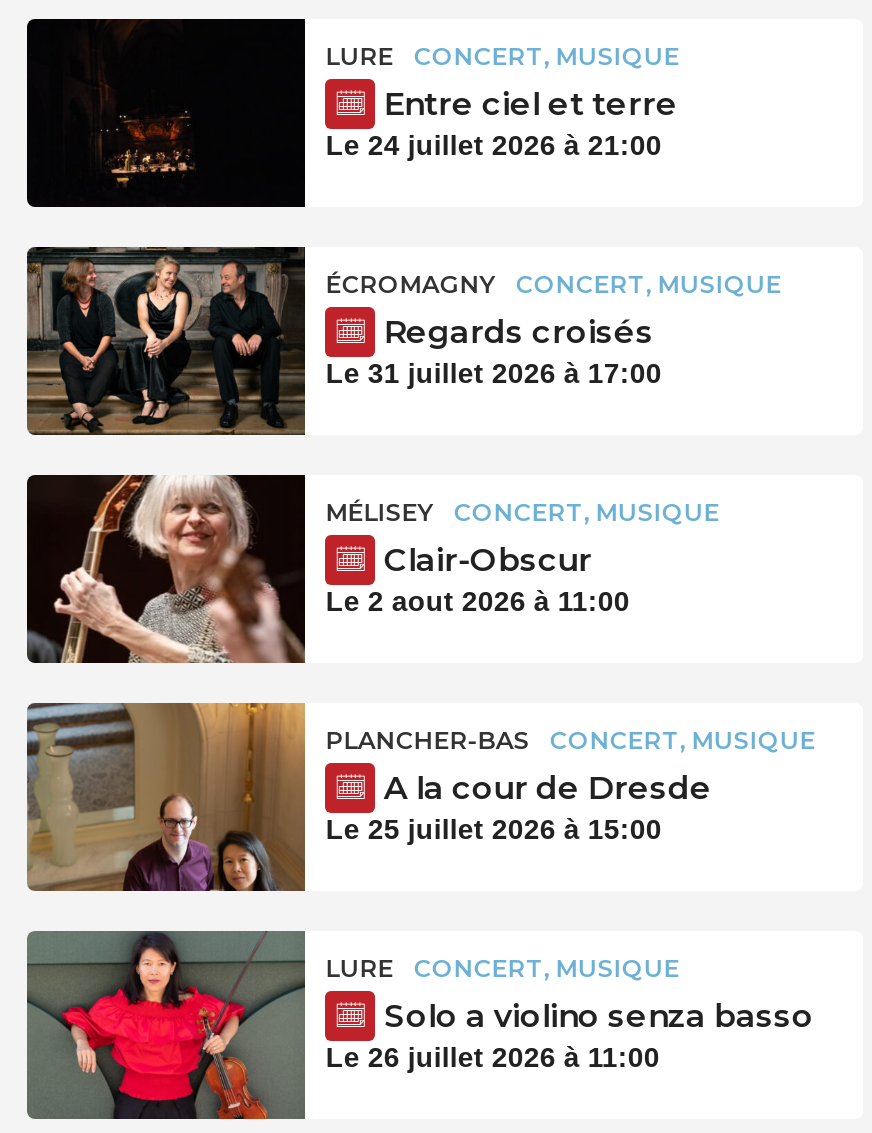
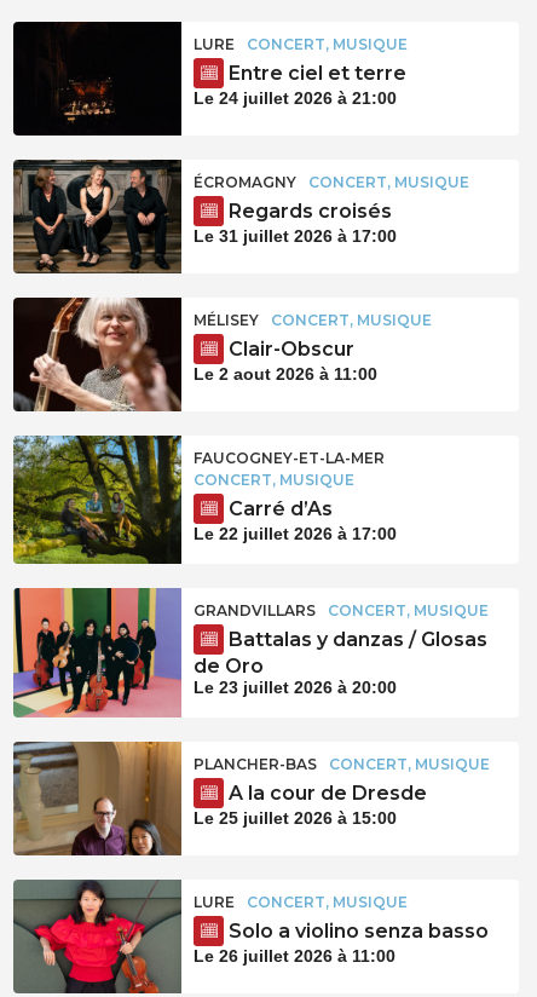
none -> [13,434,397,565] [image] | FAUCOGNEY-ET-LA-MER | CONCERT, MUSIQUE | Carré d’As | Le 22 juillet 2026 à 17:00
none -> [13,574,489,718] [image] | GRANDVILLARS | CONCERT, MUSIQUE | Battalas y danzas / Glosas | de Oro | Le 23 juillet 2026 à 20:00

